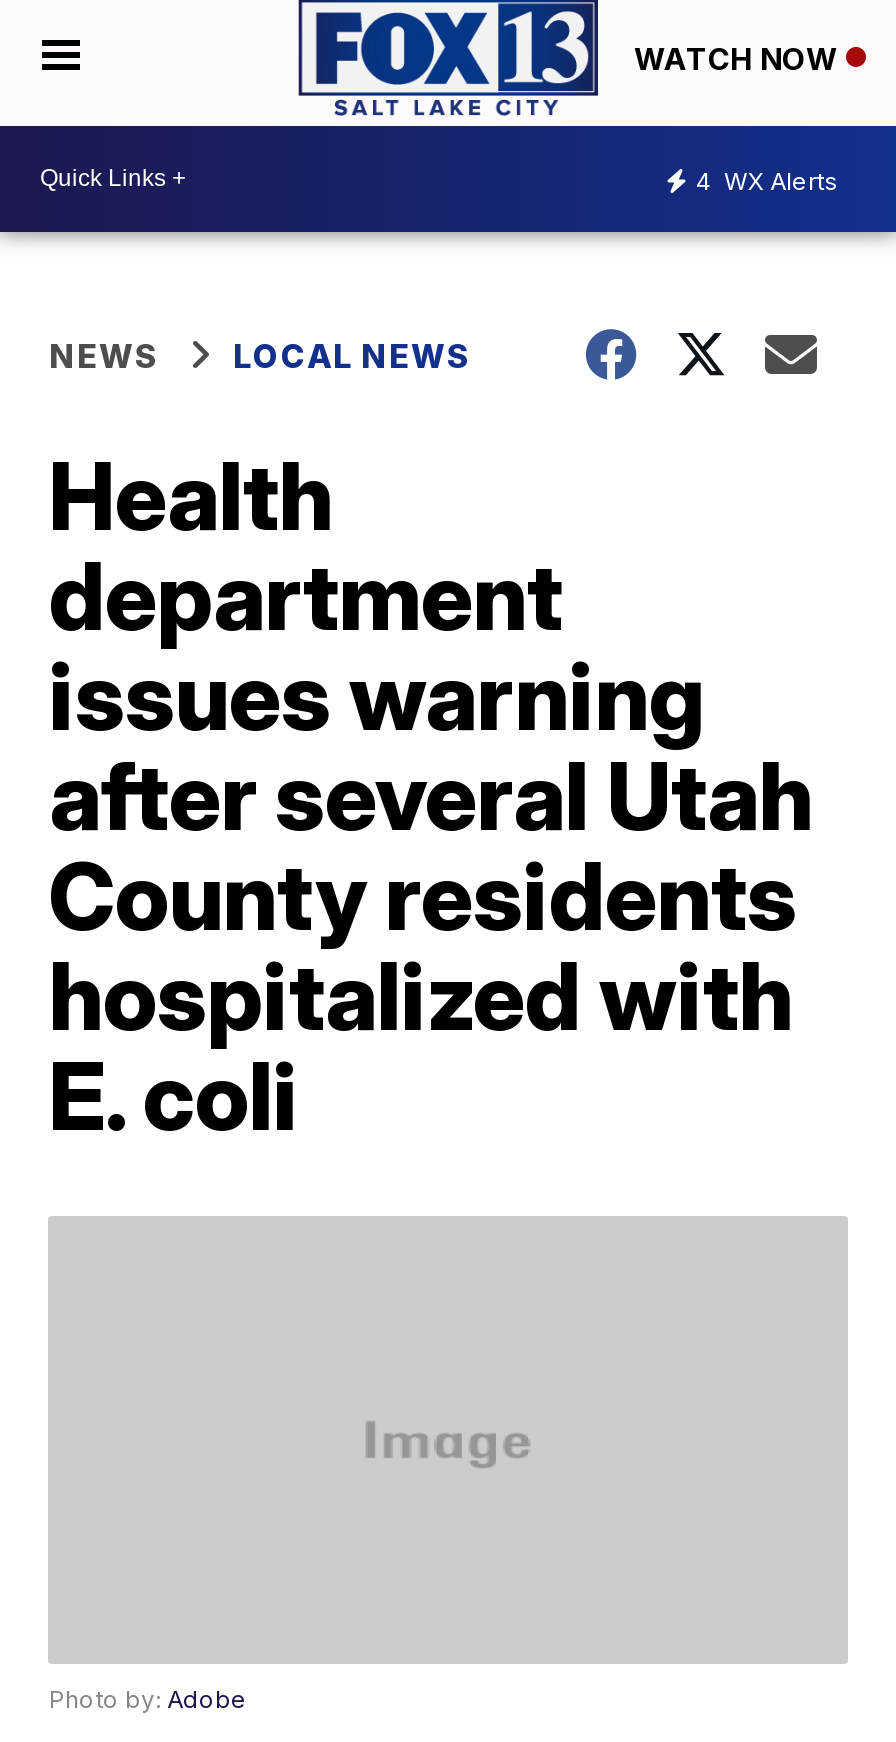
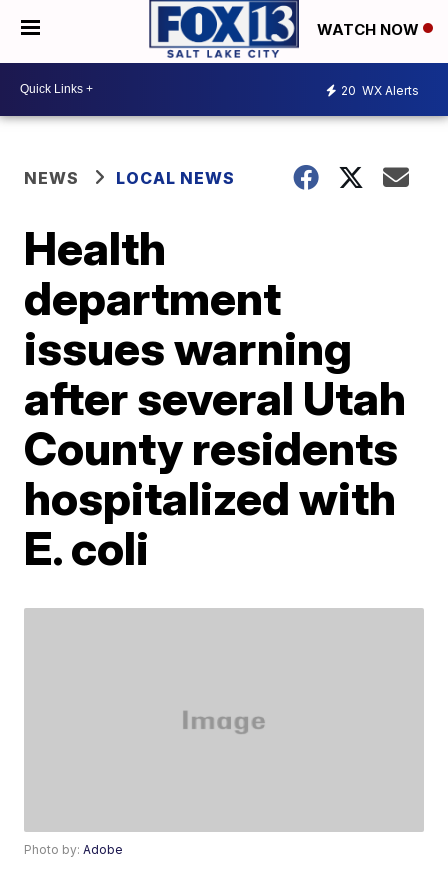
[696,166,838,196] 4 WX Alerts -> [341,83,419,98] 20 WX Alerts

